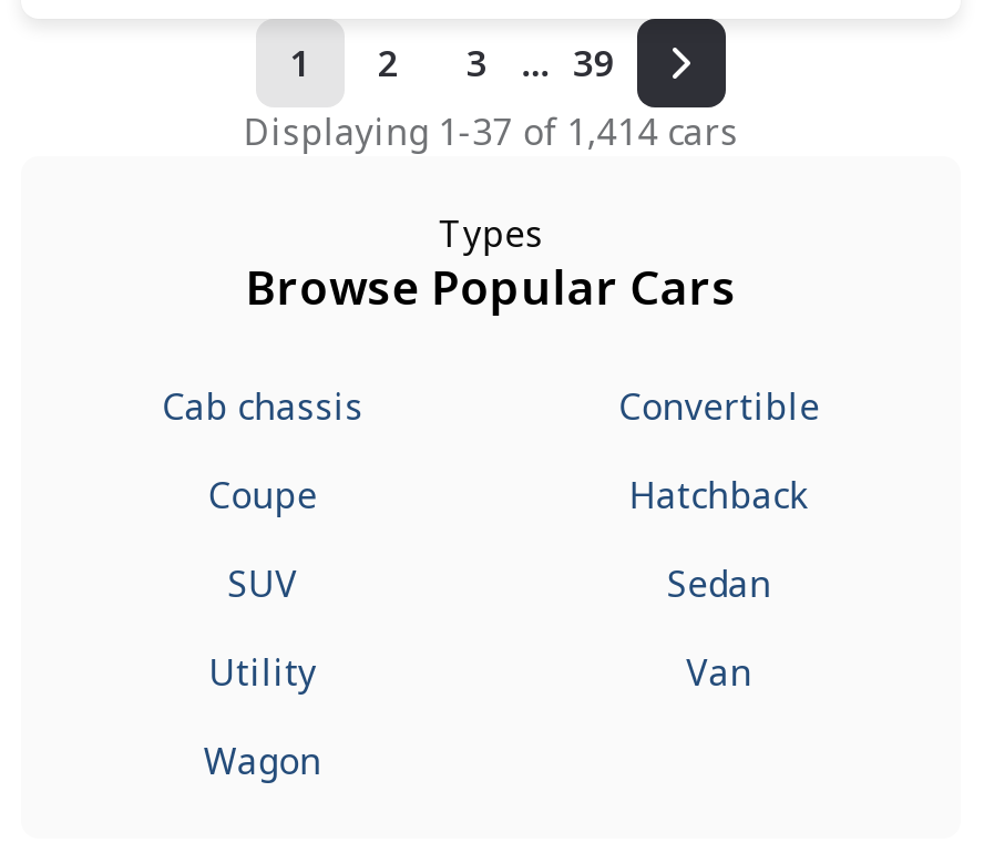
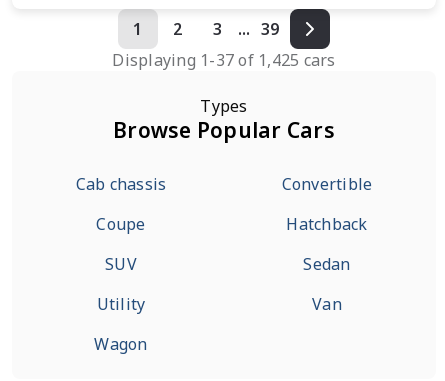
[244,107,738,156] Displaying 1 - 37 of 1,414cars -> [112,49,336,71] Displaying 1 - 37 of 1,425cars

